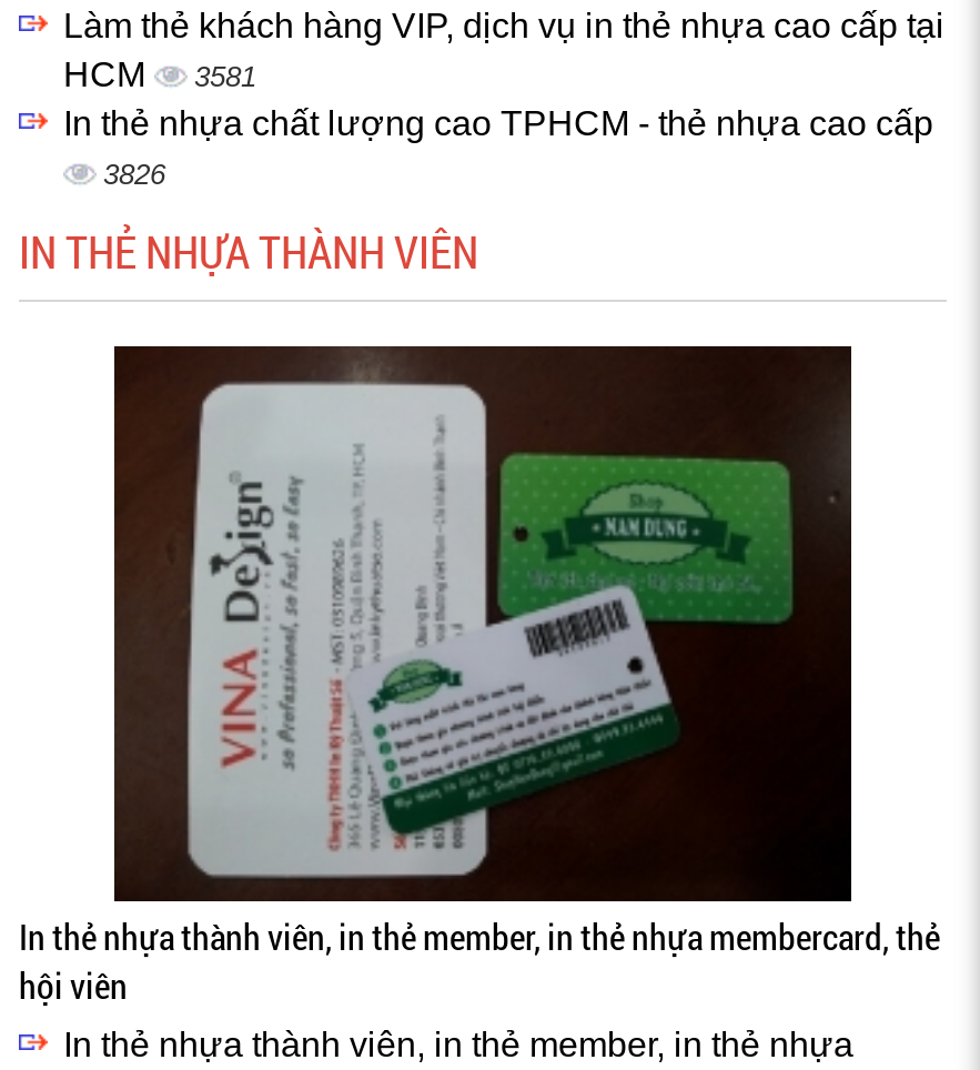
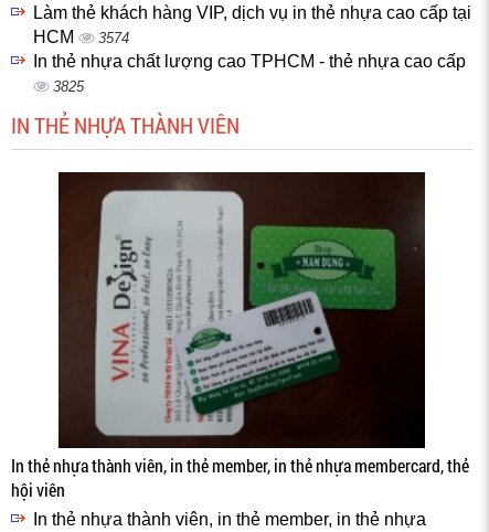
[63,55,256,93] HCM 3581 -> [33,28,129,46] HCM 3574
[103,158,165,191] 3826 -> [53,78,84,95] 3825

